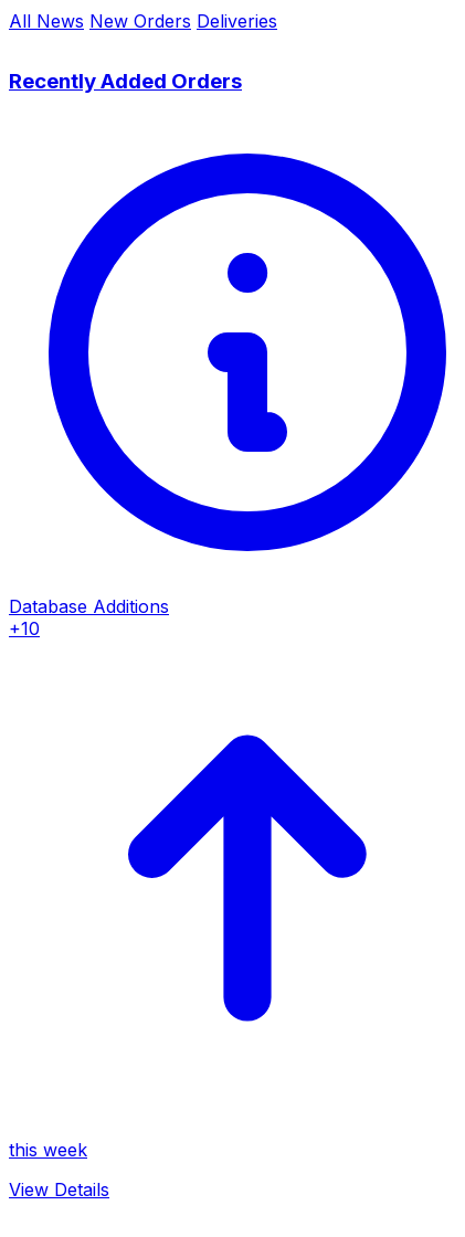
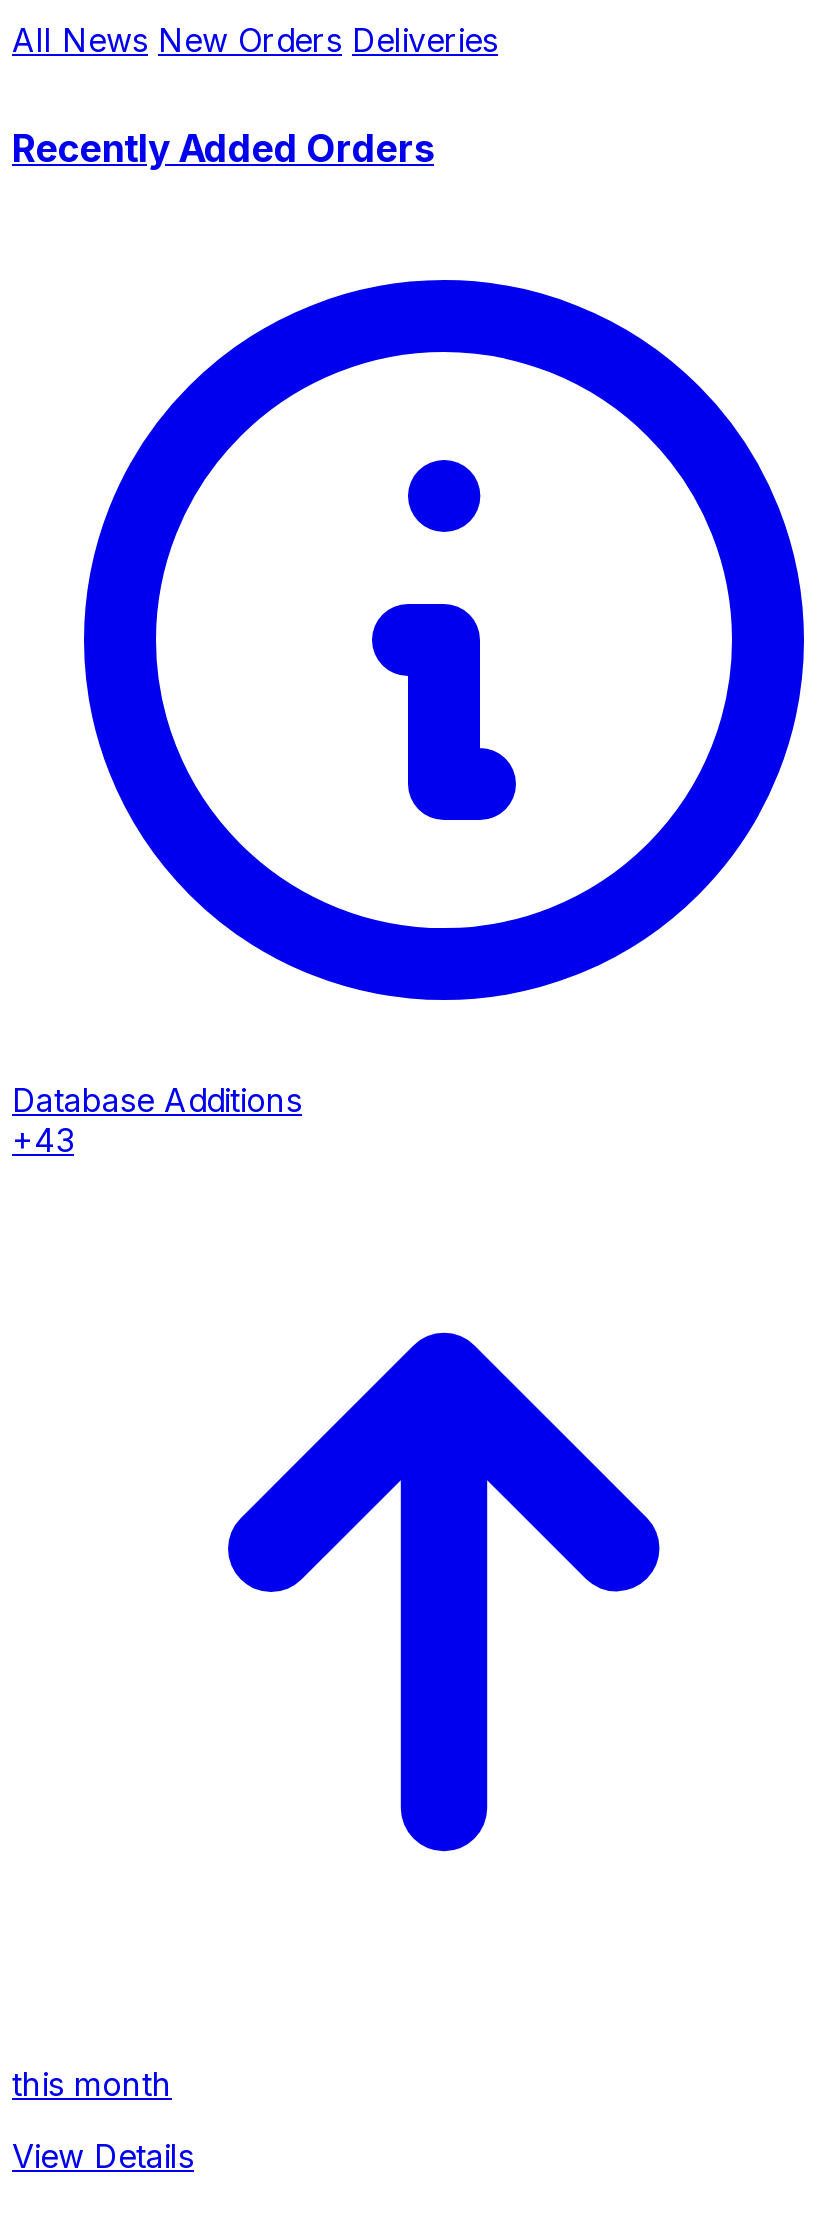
[9,618,40,640] +10 -> [12,1121,74,1161] +43
[9,1139,87,1161] this week -> [12,2065,172,2105] this month

